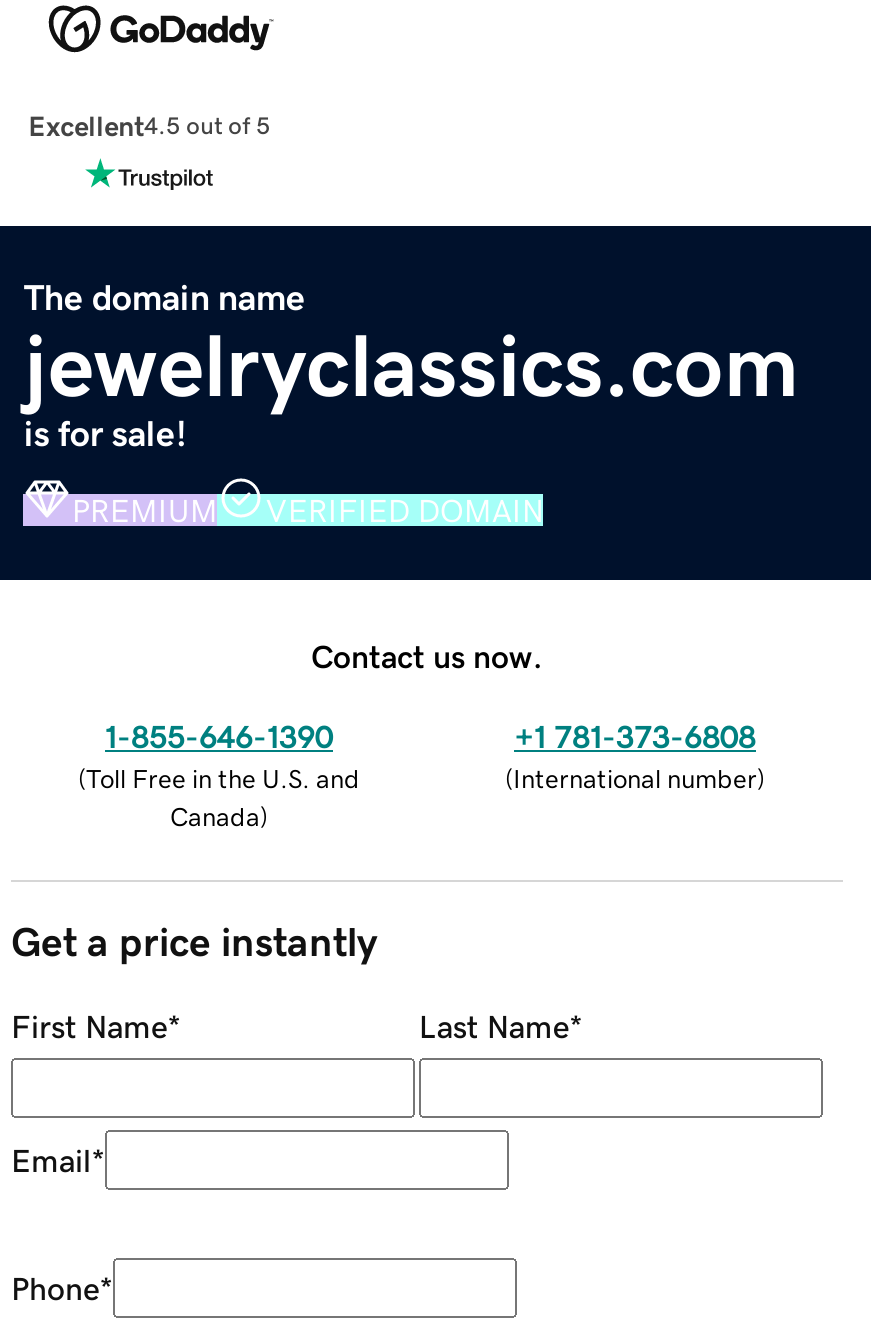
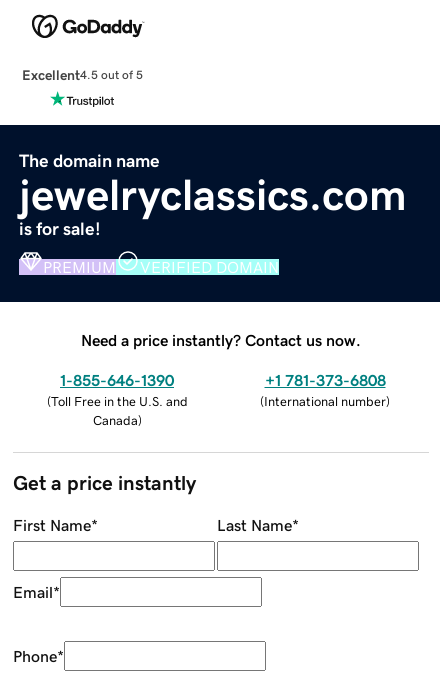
[311,639,543,671] Contact us now. -> [81,332,361,348] Need a price instantly? Contact us now.

